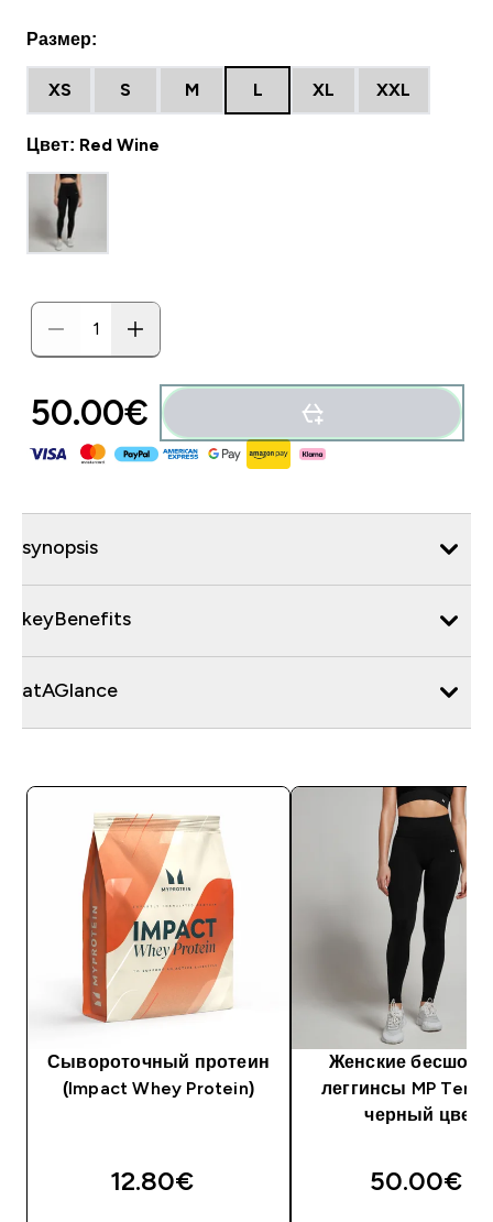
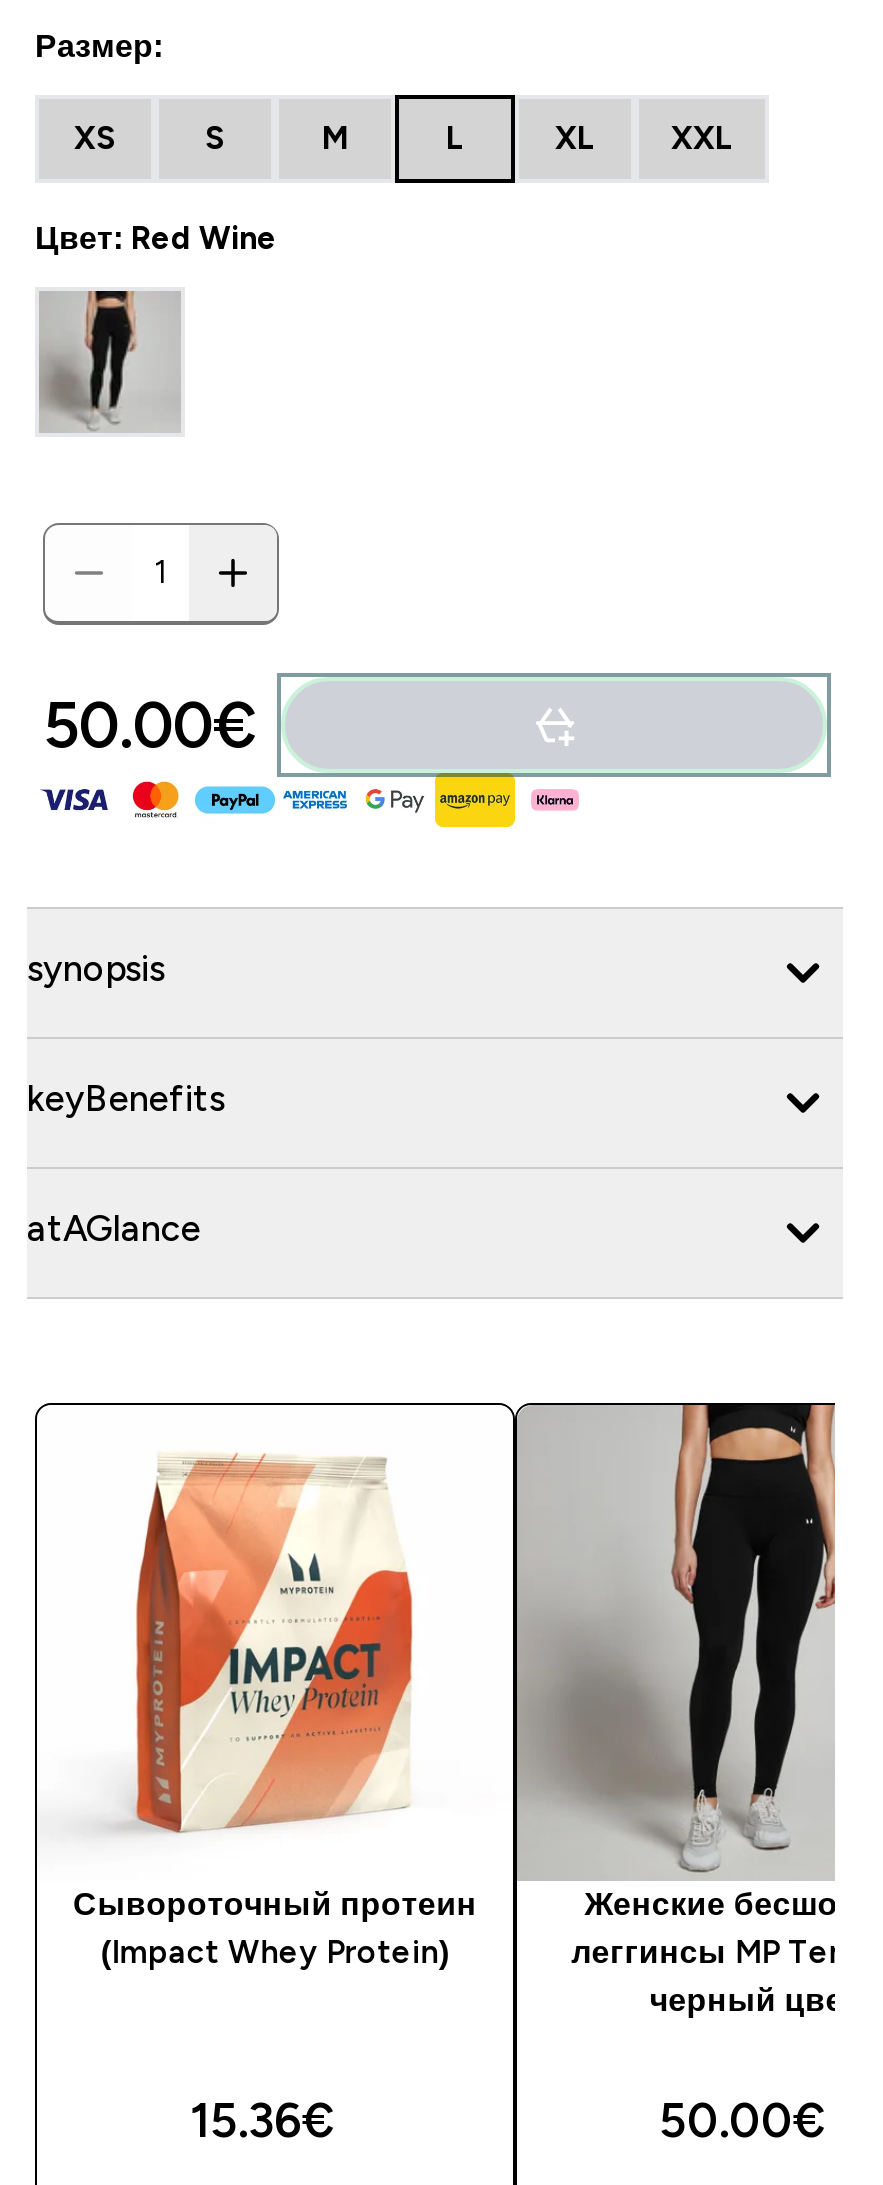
[110,1166,194,1195] 12.80€ -> [190,2092,336,2146] 15.36€

